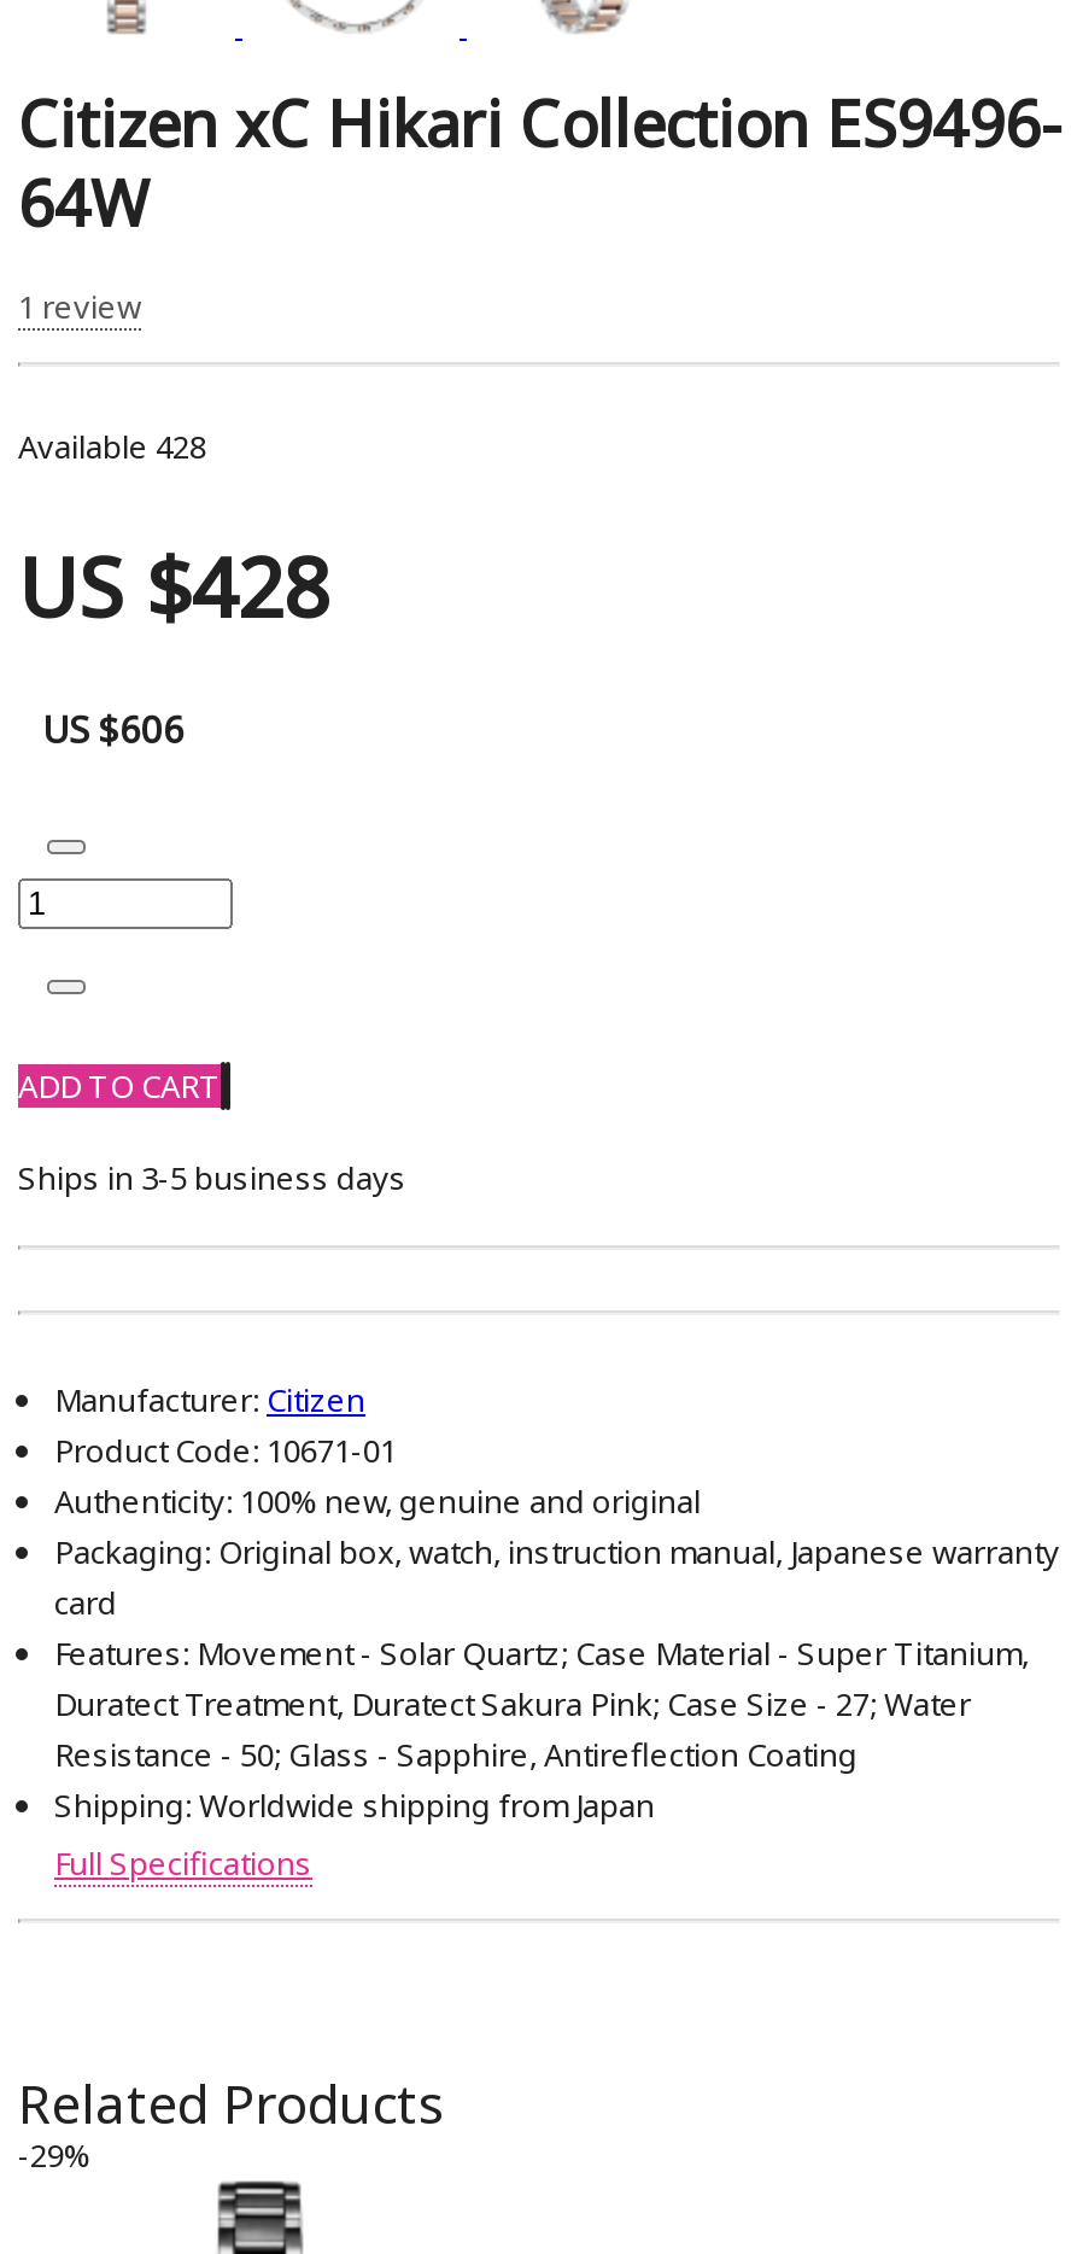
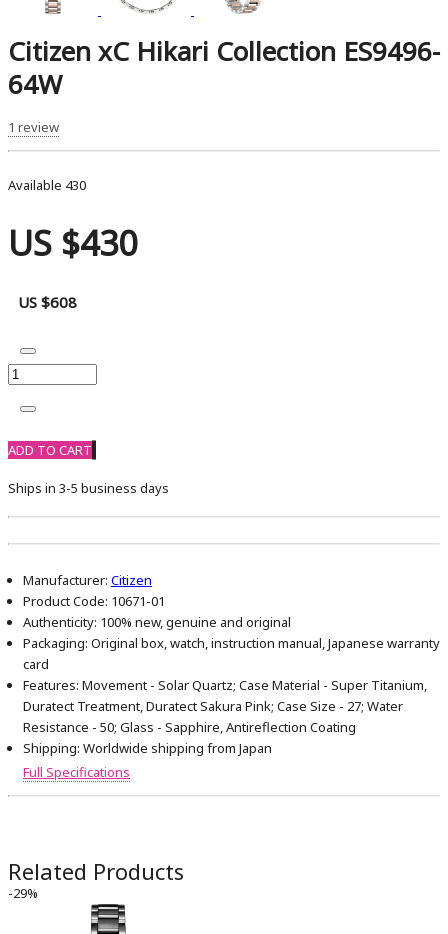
[18,424,206,468] Available 428 -> [8,176,86,194] Available 430
[18,531,329,642] US $428 -> [8,220,137,266] US $430
[42,705,185,753] US $606 -> [18,292,77,312] US $608

